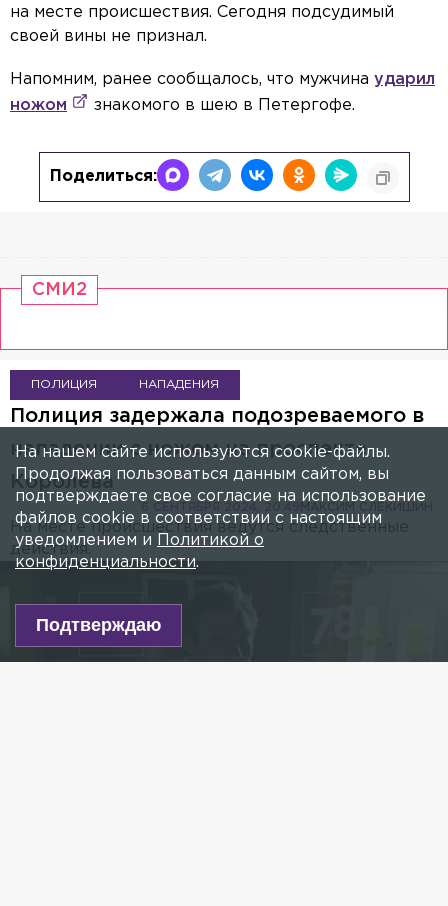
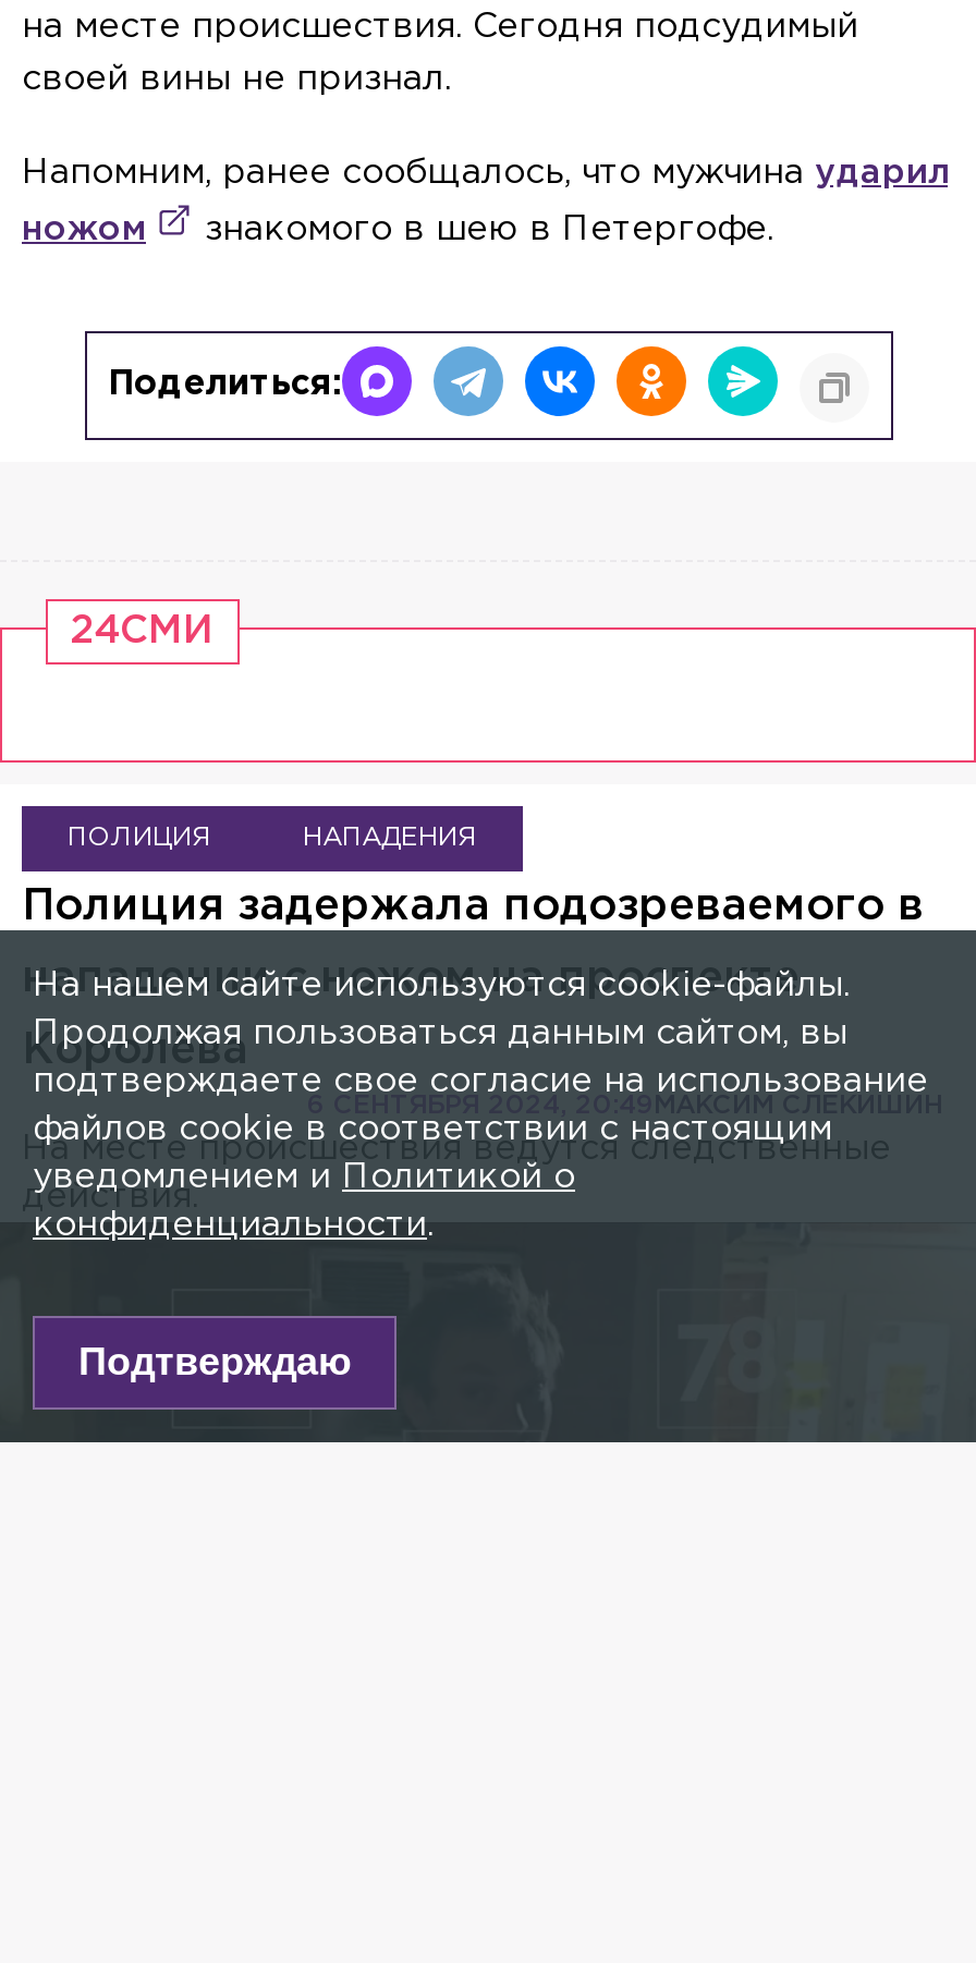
[32,281,87,297] СМИ2 -> [70,613,216,648] 24СМИ

